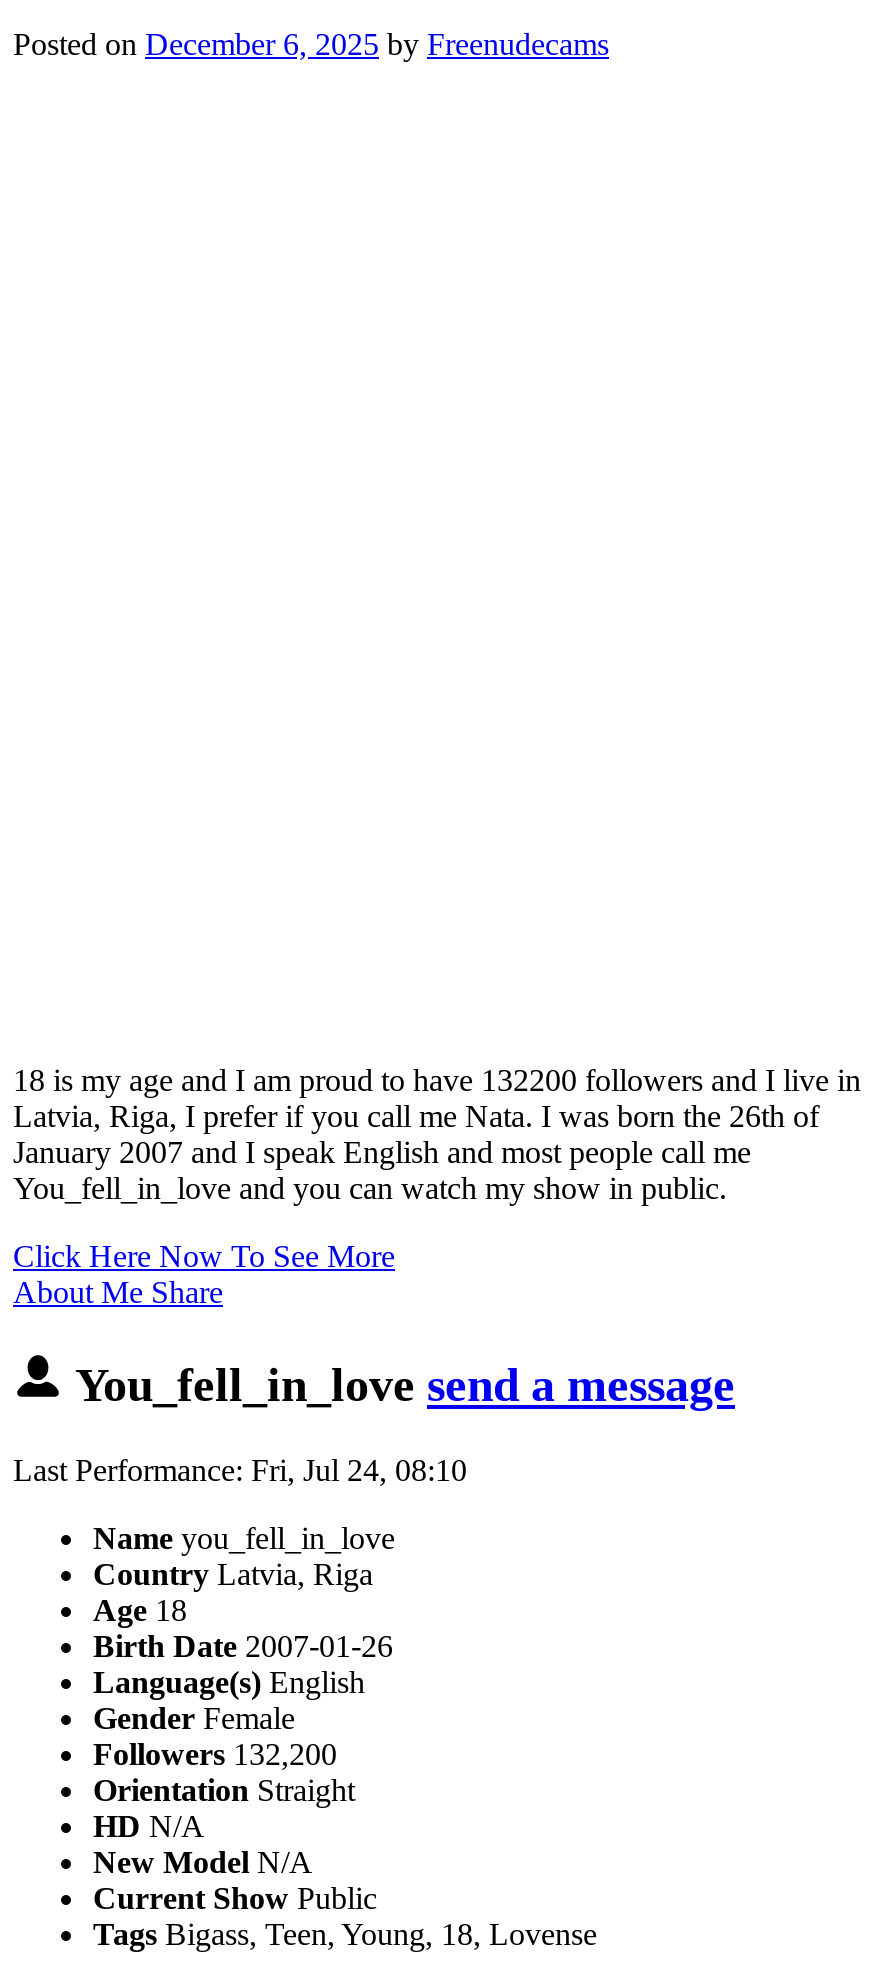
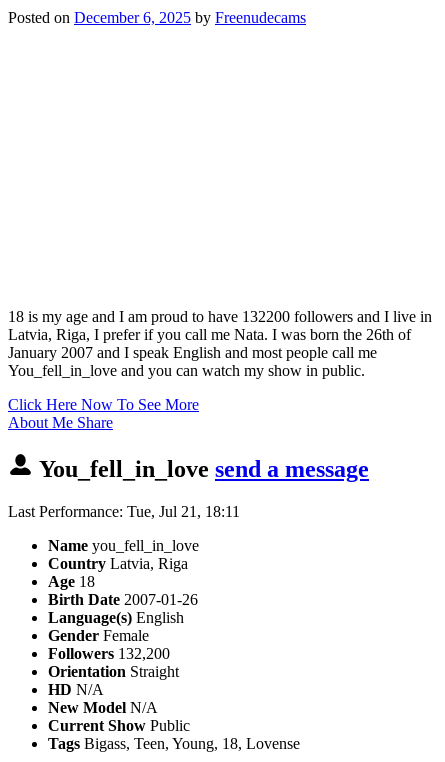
[13,1452,467,1486] Last Performance: Fri, Jul 24, 08:10 -> [8,503,240,520] Last Performance: Tue, Jul 21, 18:11

